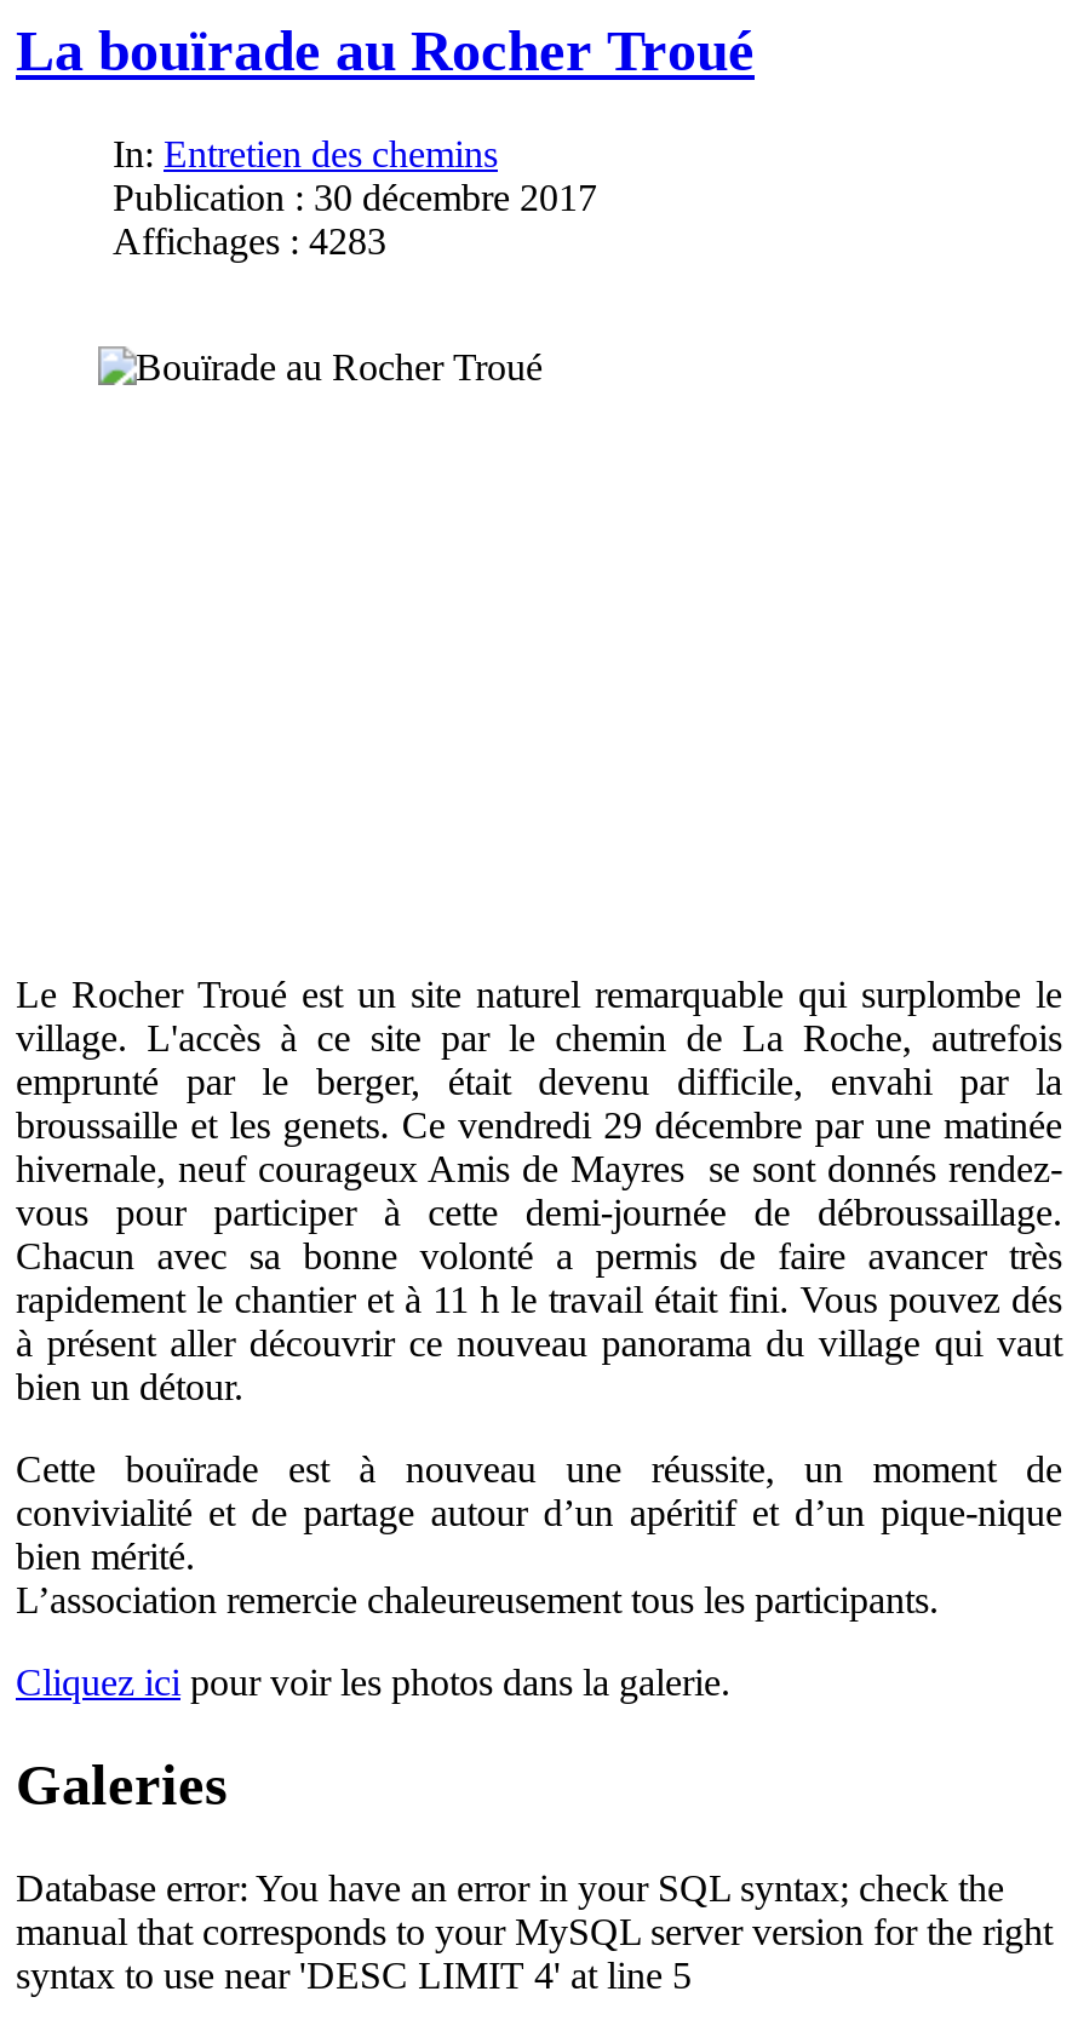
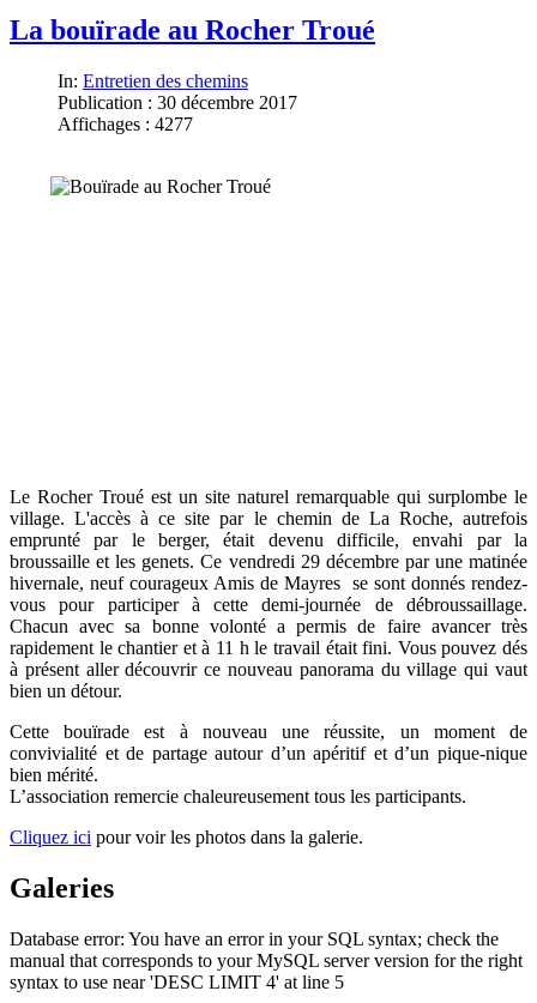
[113,220,386,261] Affichages : 4283 -> [58,113,193,134] Affichages : 4277

